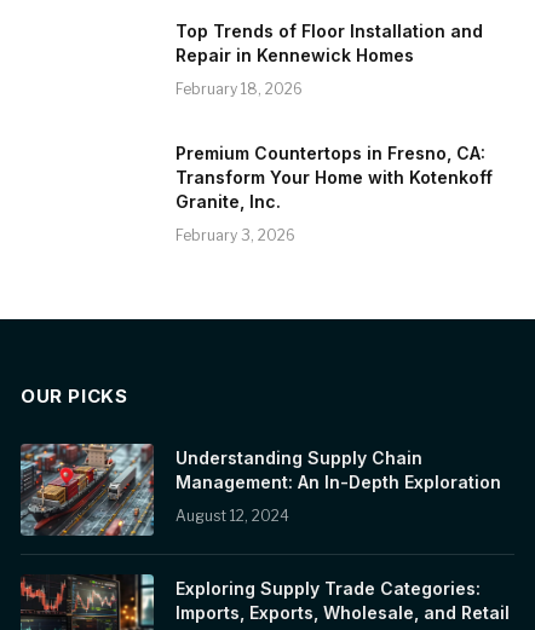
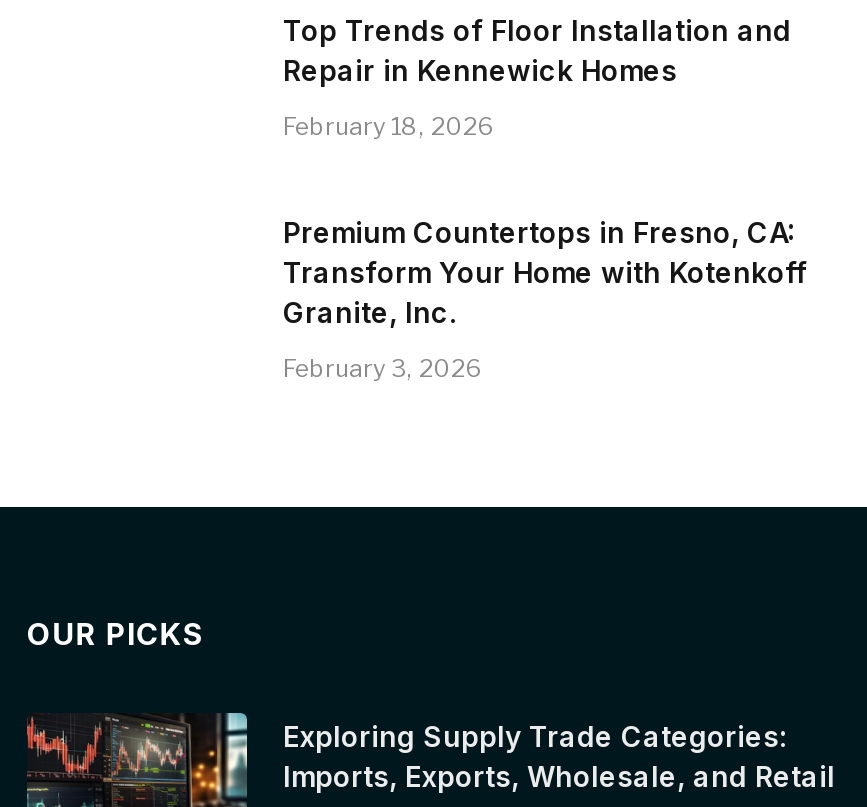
[19,443,501,537] [image] | Understanding Supply Chain | Management: An In-Depth Exploration | August 12, 2024 -> none

